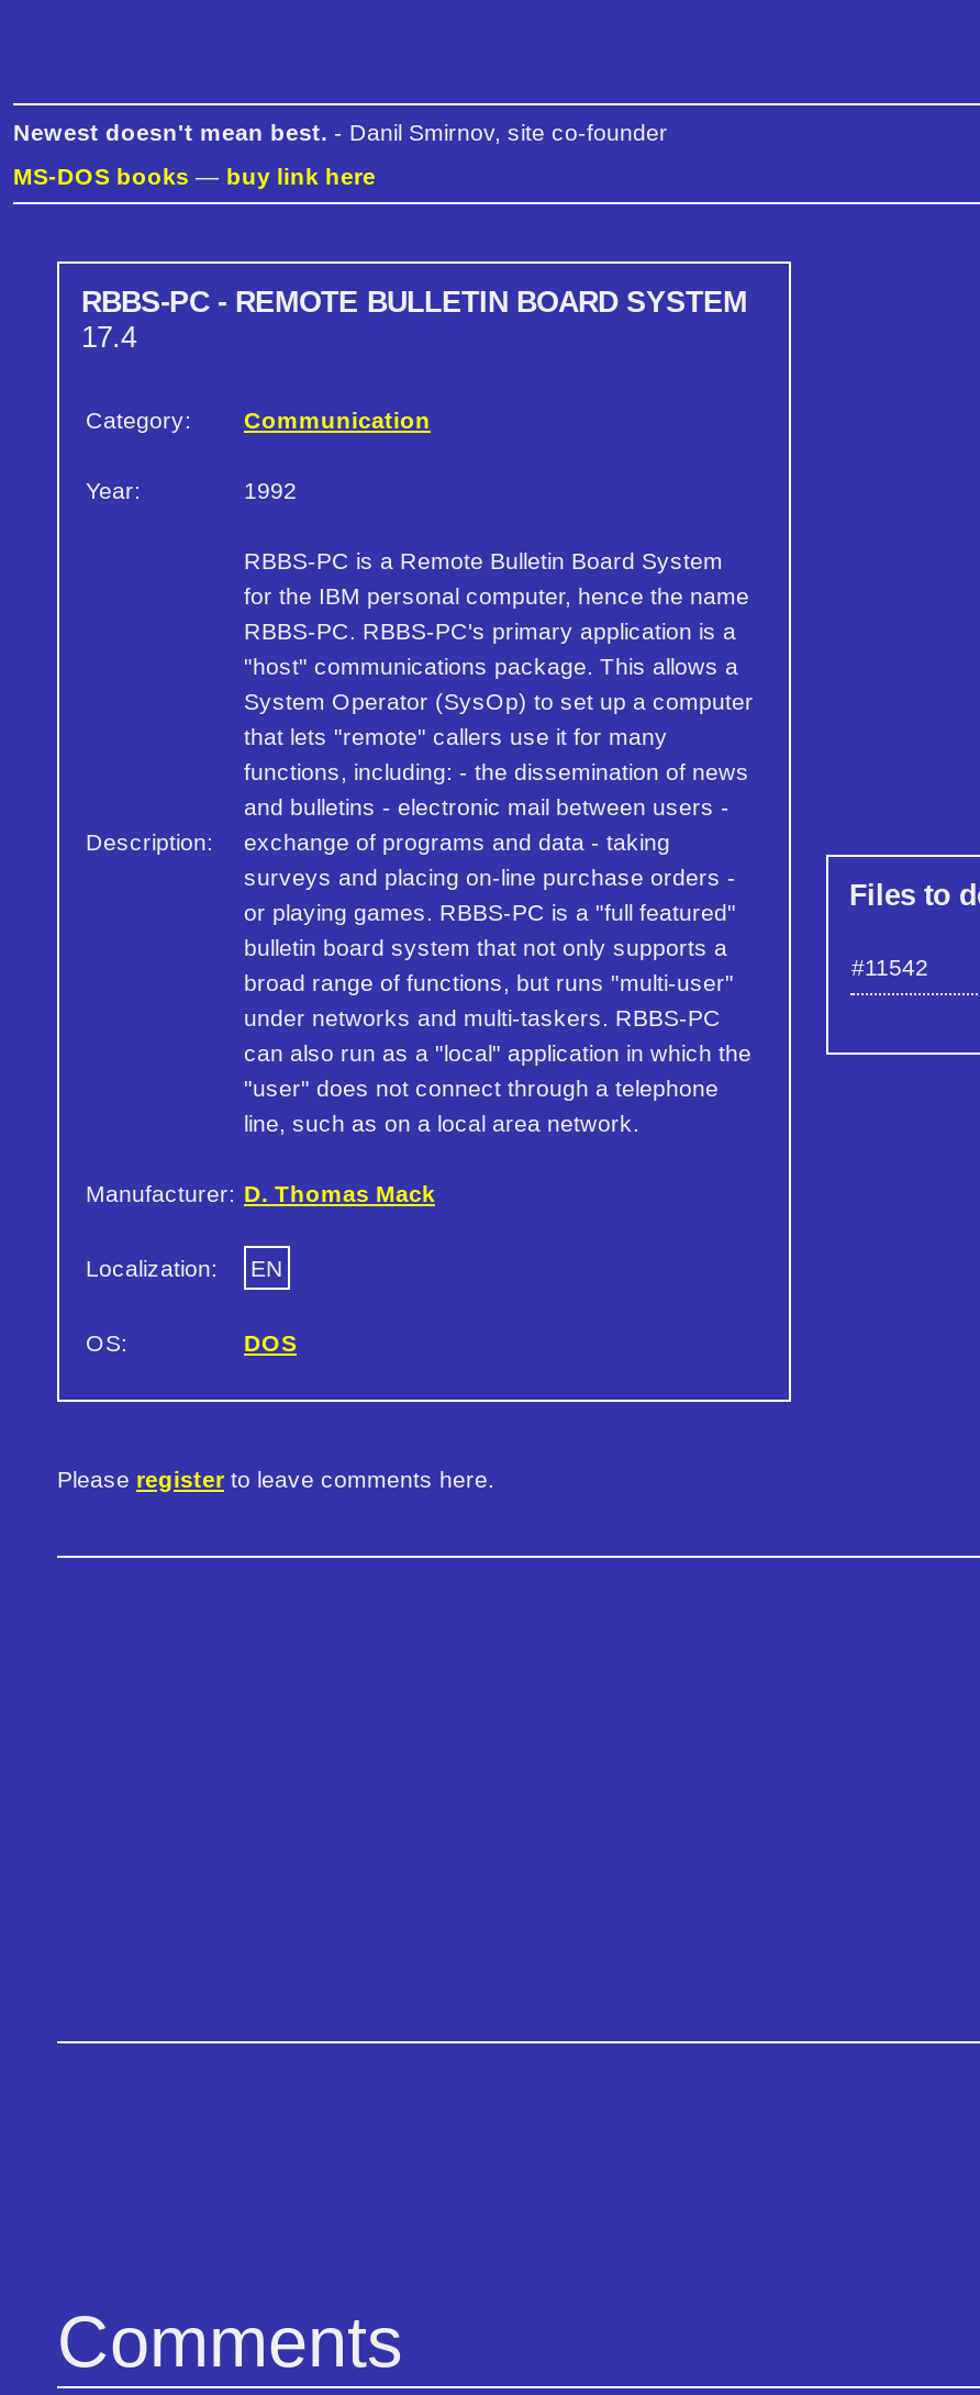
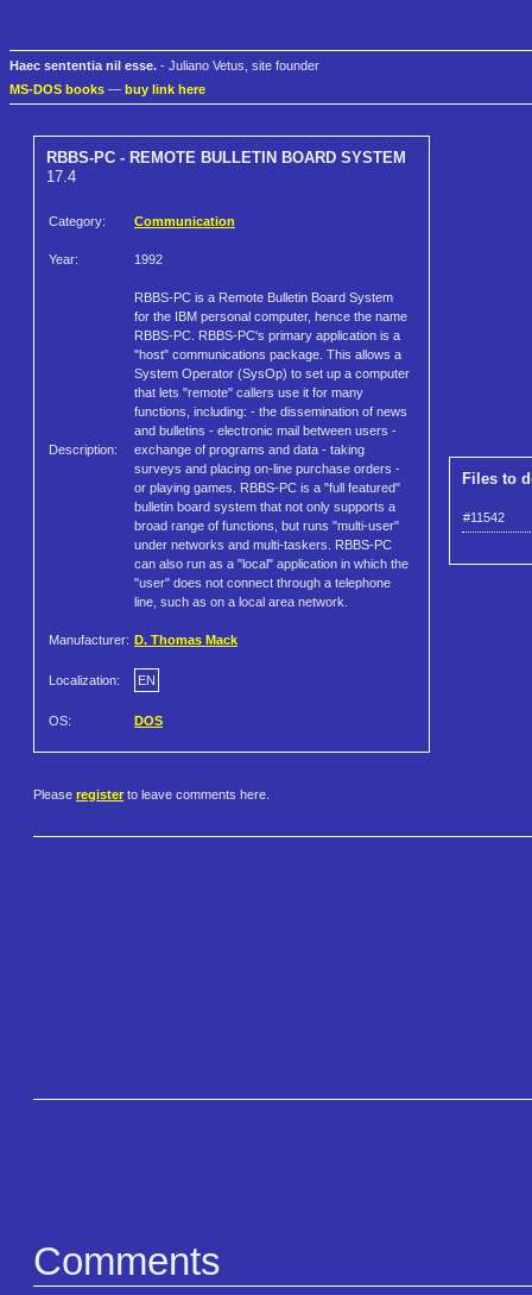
[13,119,668,145] Newest doesn't mean best. - Danil Smirnov, site co-founder -> [9,59,319,73] Haec sententia nil esse. - Juliano Vetus, site founder

